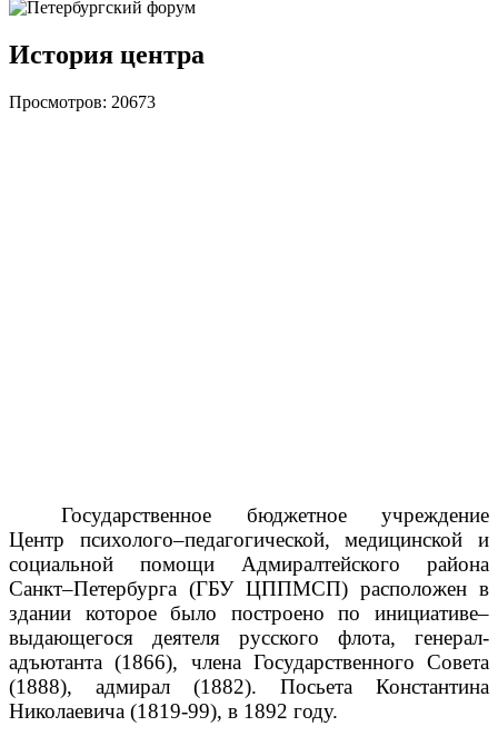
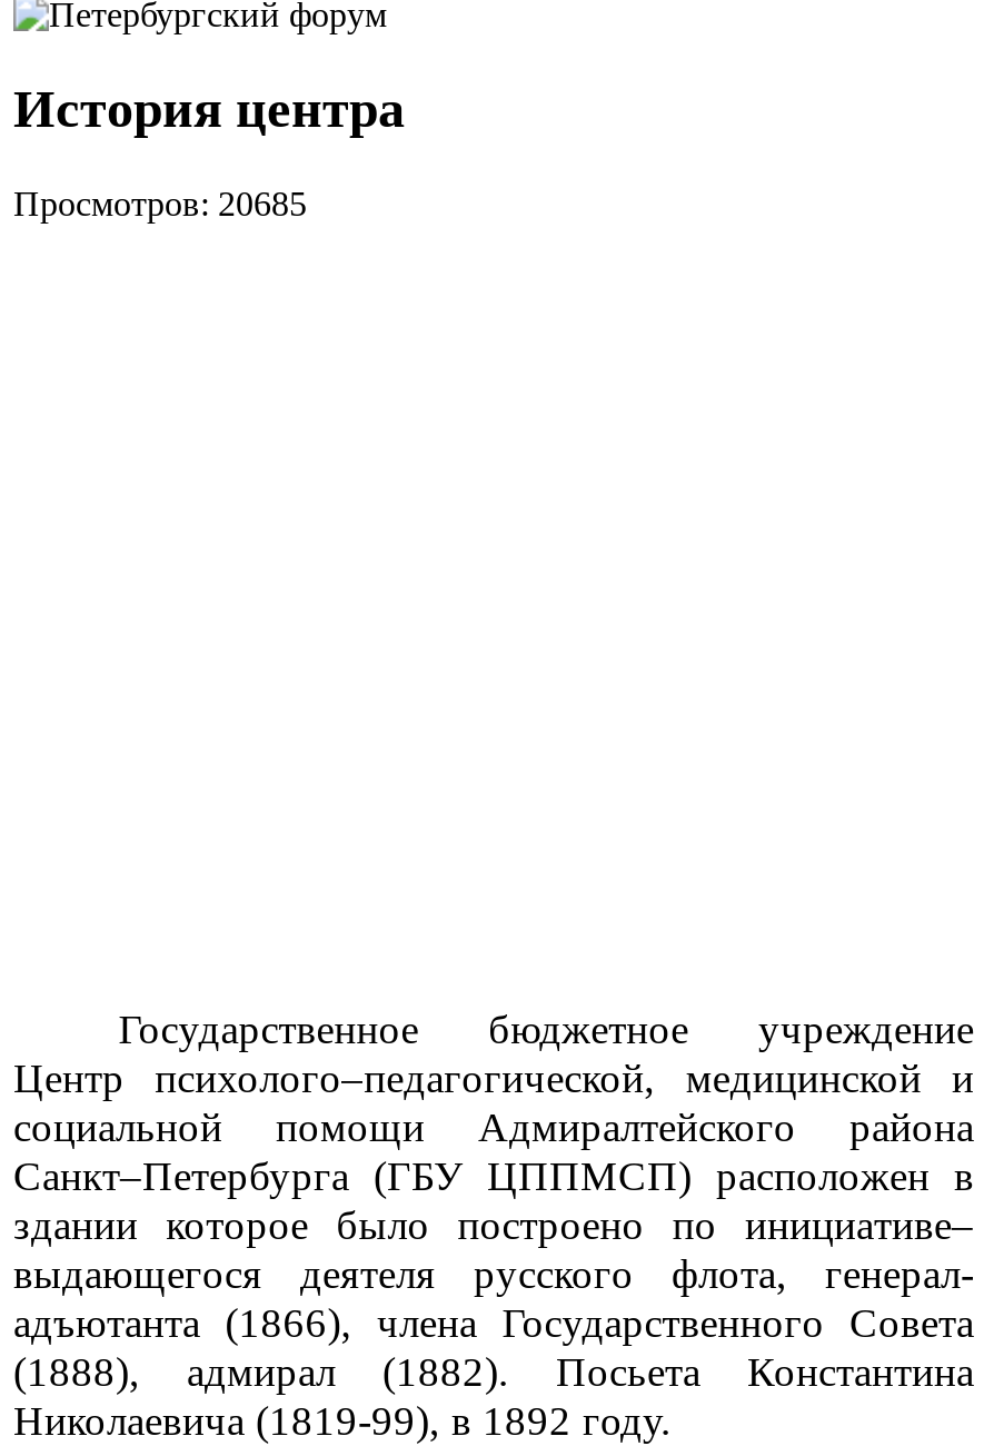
[9,92,156,111] Просмотров: 20673 -> [13,184,307,222] Просмотров: 20685

